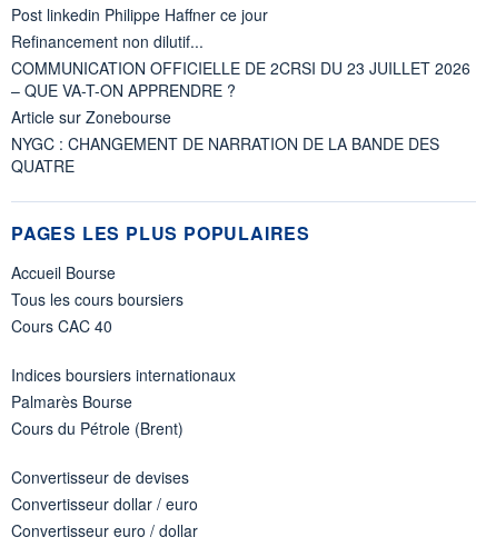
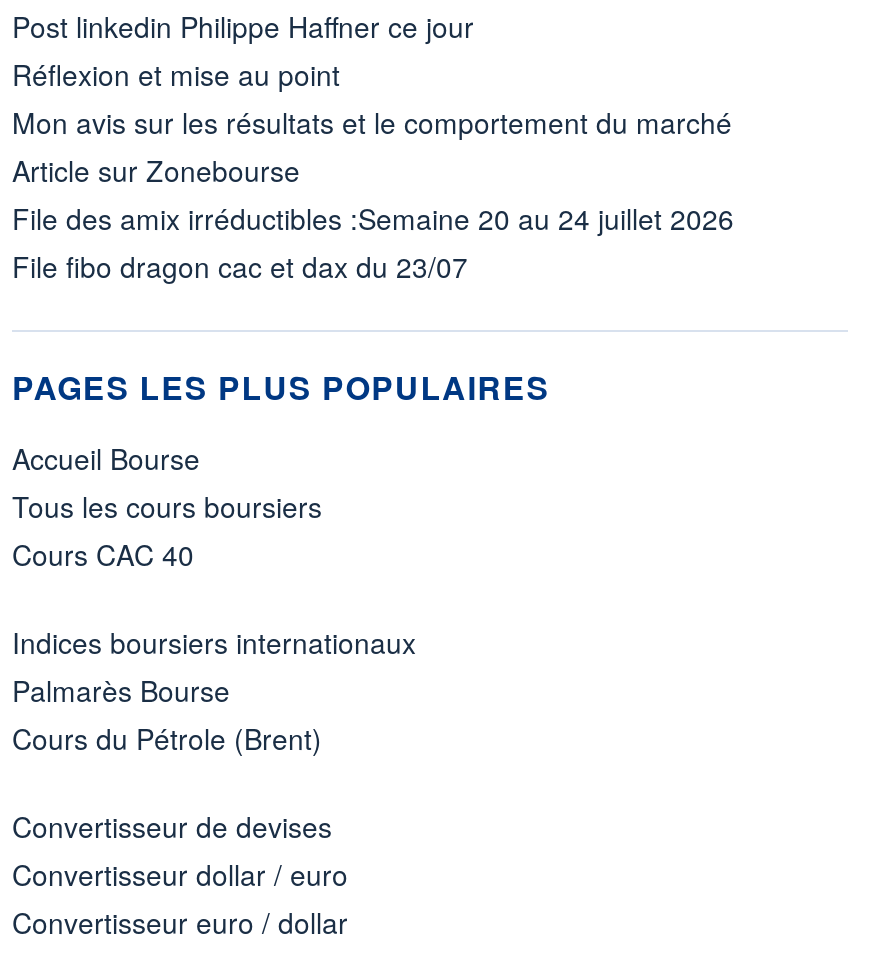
[11,30,470,101] Refinancement non dilutif... | COMMUNICATION OFFICIELLE DE 2CRSI DU 23 JUILLET 2026 | – QUE VA-T-ON APPRENDRE ? -> [12,54,732,142] Réflexion et mise au point | Mon avis sur les résultats et le comportement du marché
[11,132,439,177] NYGC : CHANGEMENT DE NARRATION DE LA BANDE DES | QUATRE -> [12,198,734,286] File des amix irréductibles :Semaine 20 au 24 juillet 2026 | File fibo dragon cac et dax du 23/07

